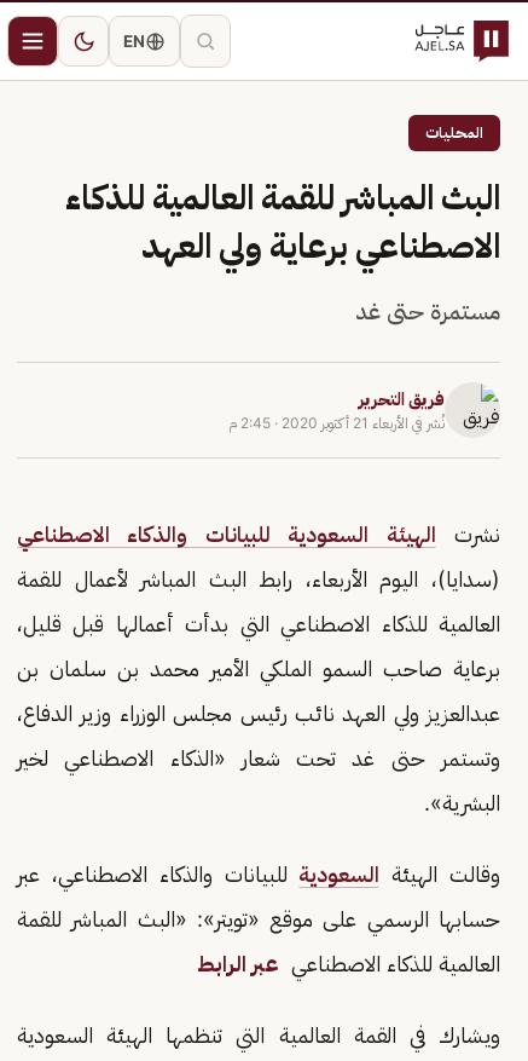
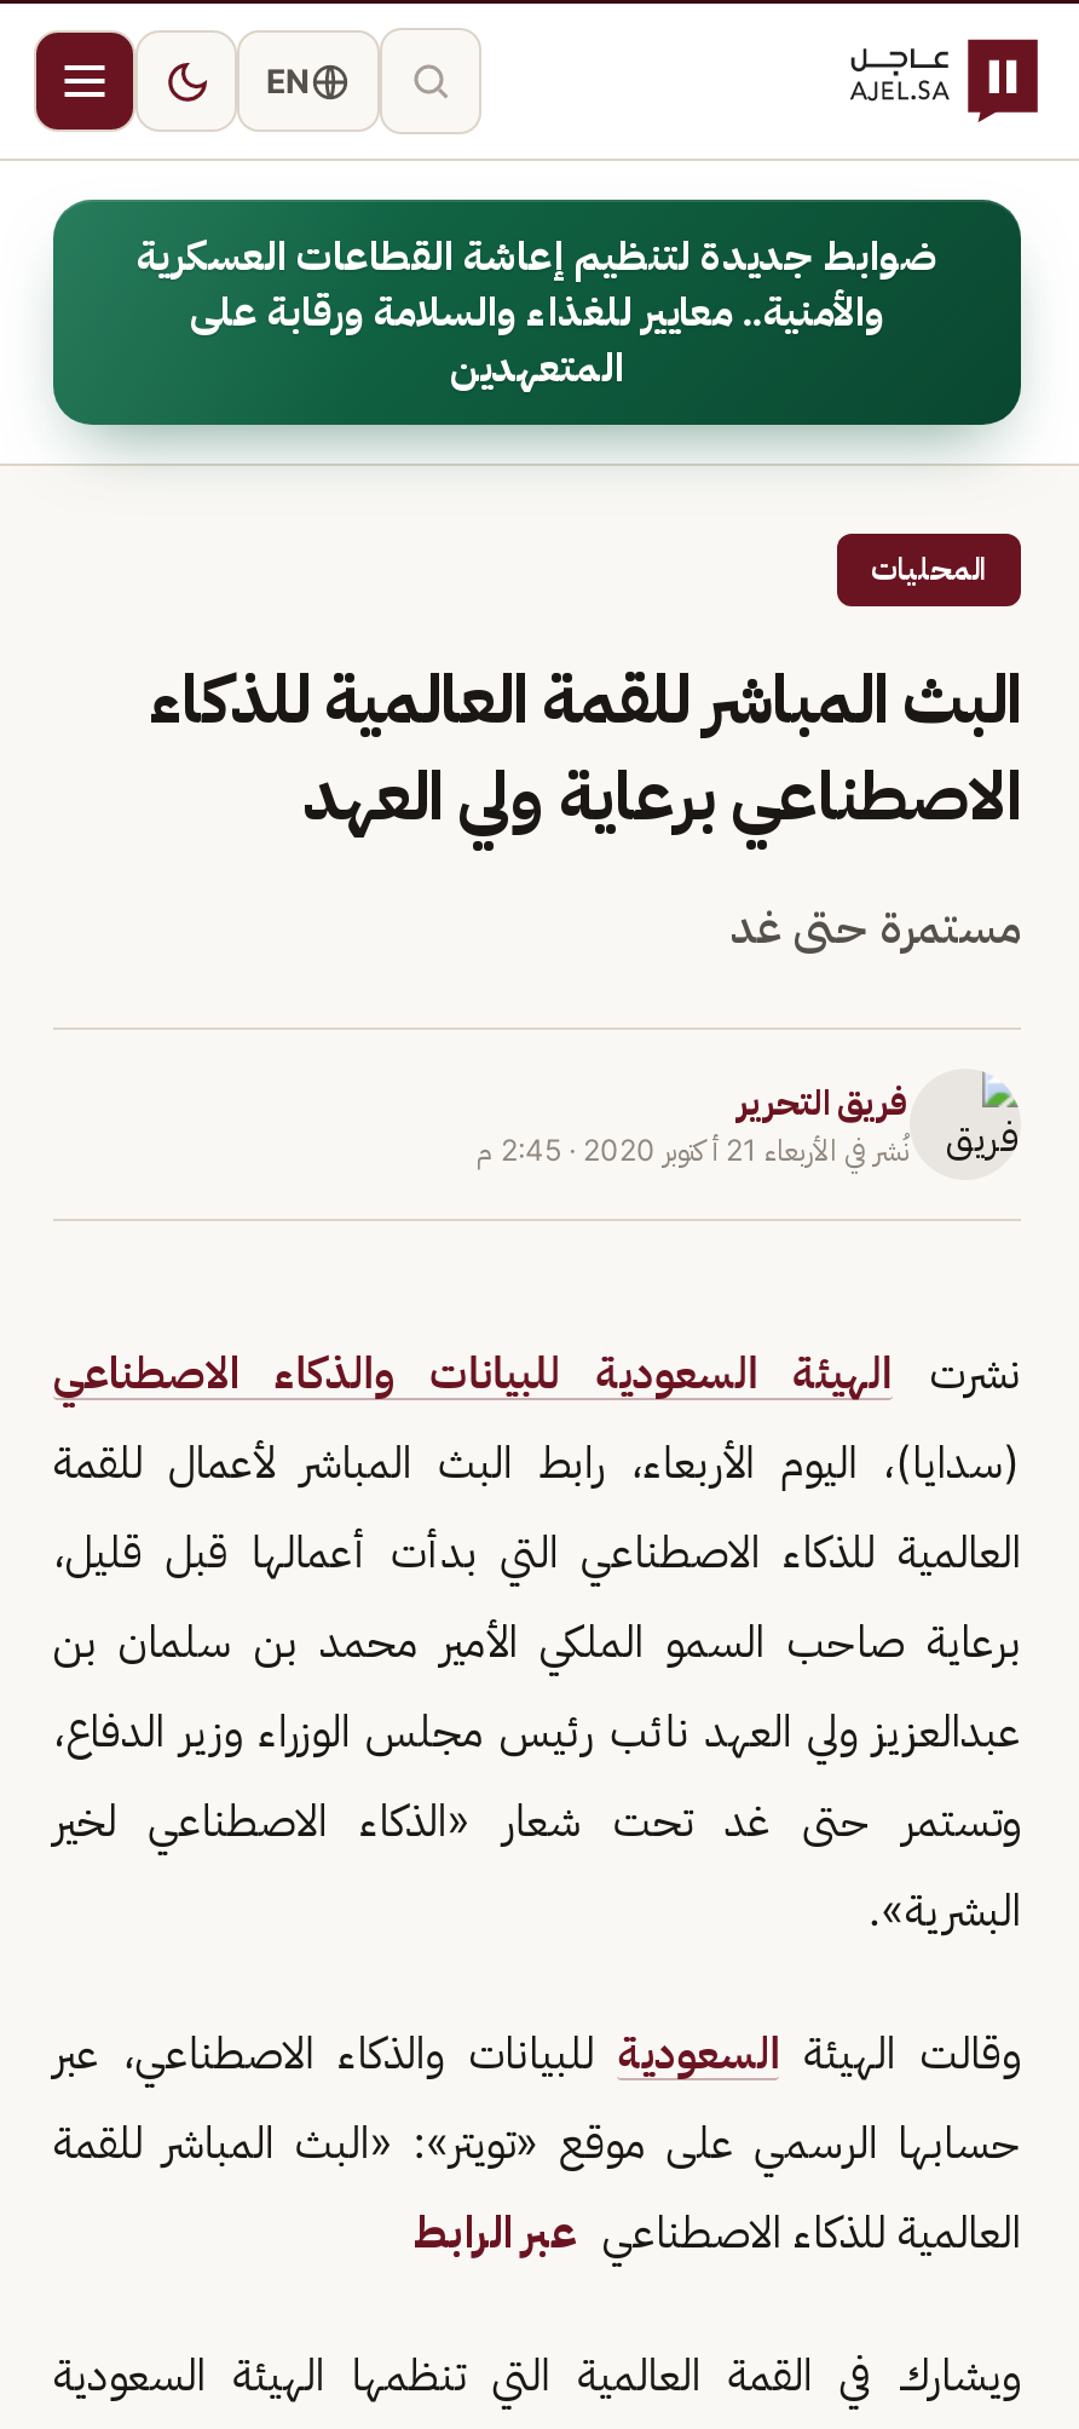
none -> [51,197,1026,454] [image] | ضوابط جديدة لتنظيم إعاشة القطاعات العسكرية | والأمنية.. معايير للغذاء والسلامة ورقابة على | المتعهدين

